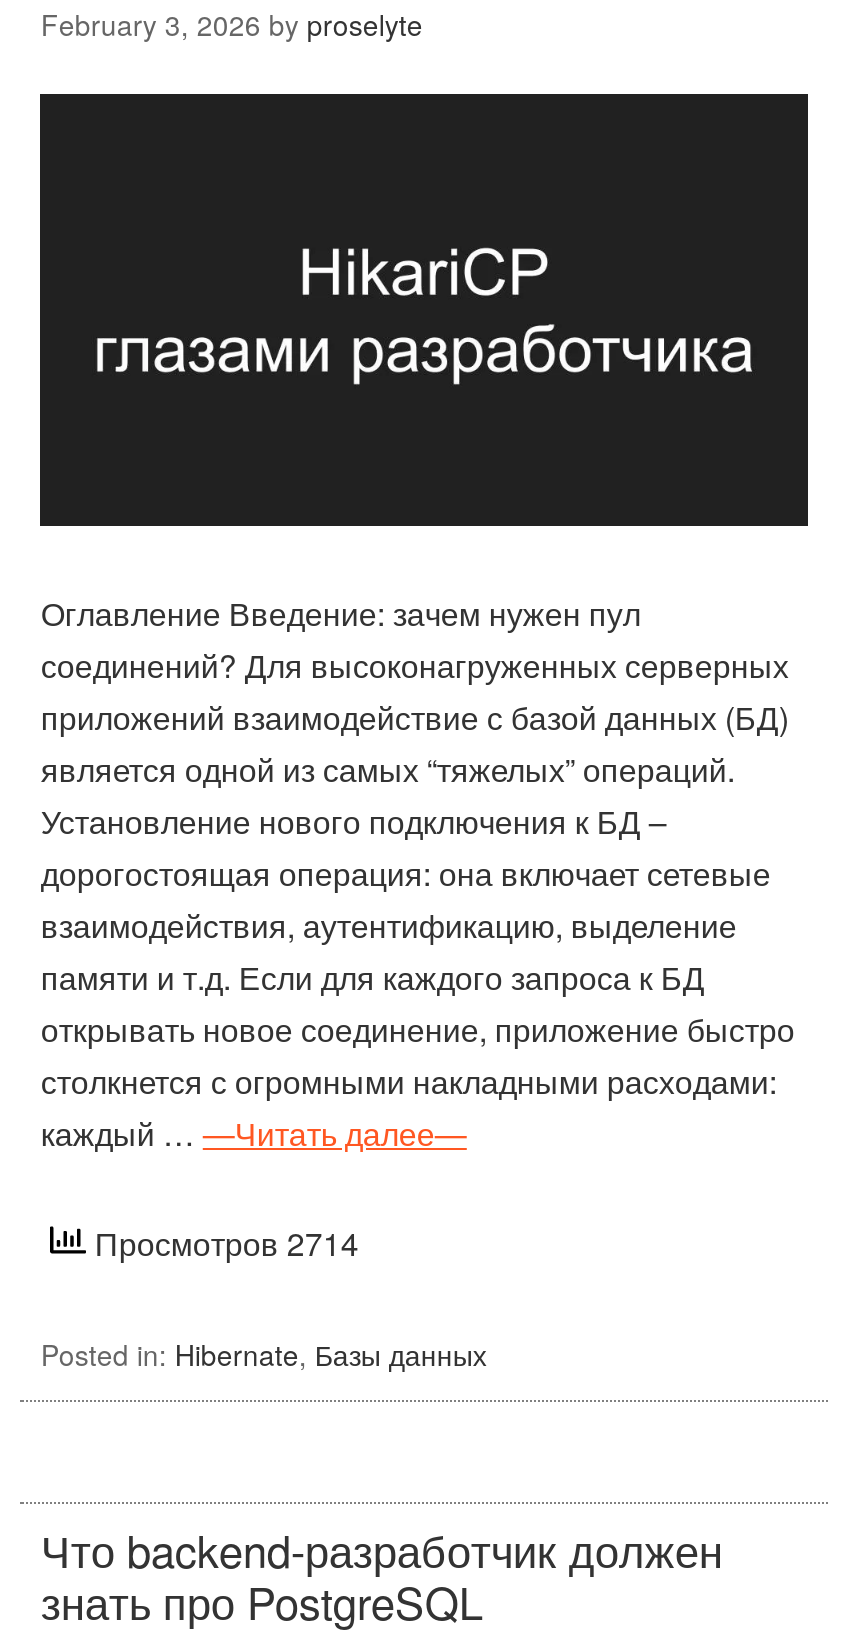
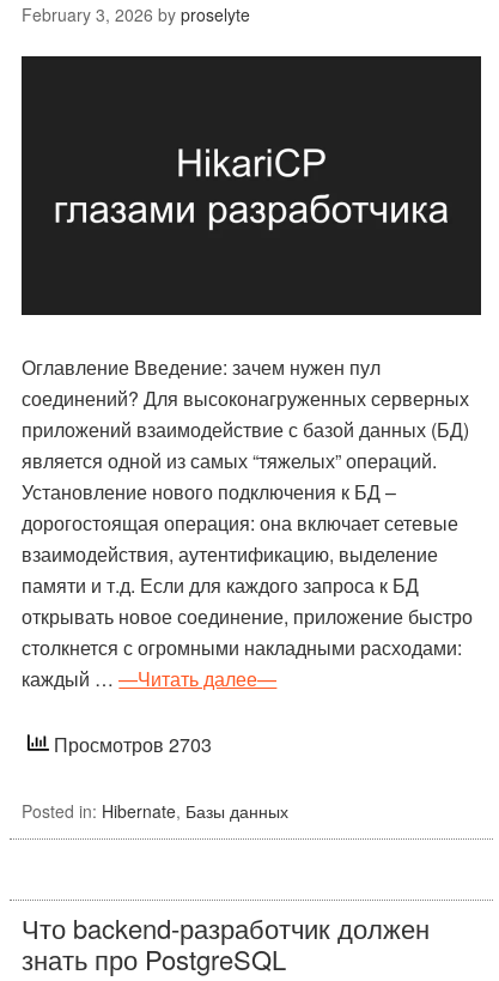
[87,1219,359,1265] Просмотров 2714 -> [50,730,212,758] Просмотров 2703

